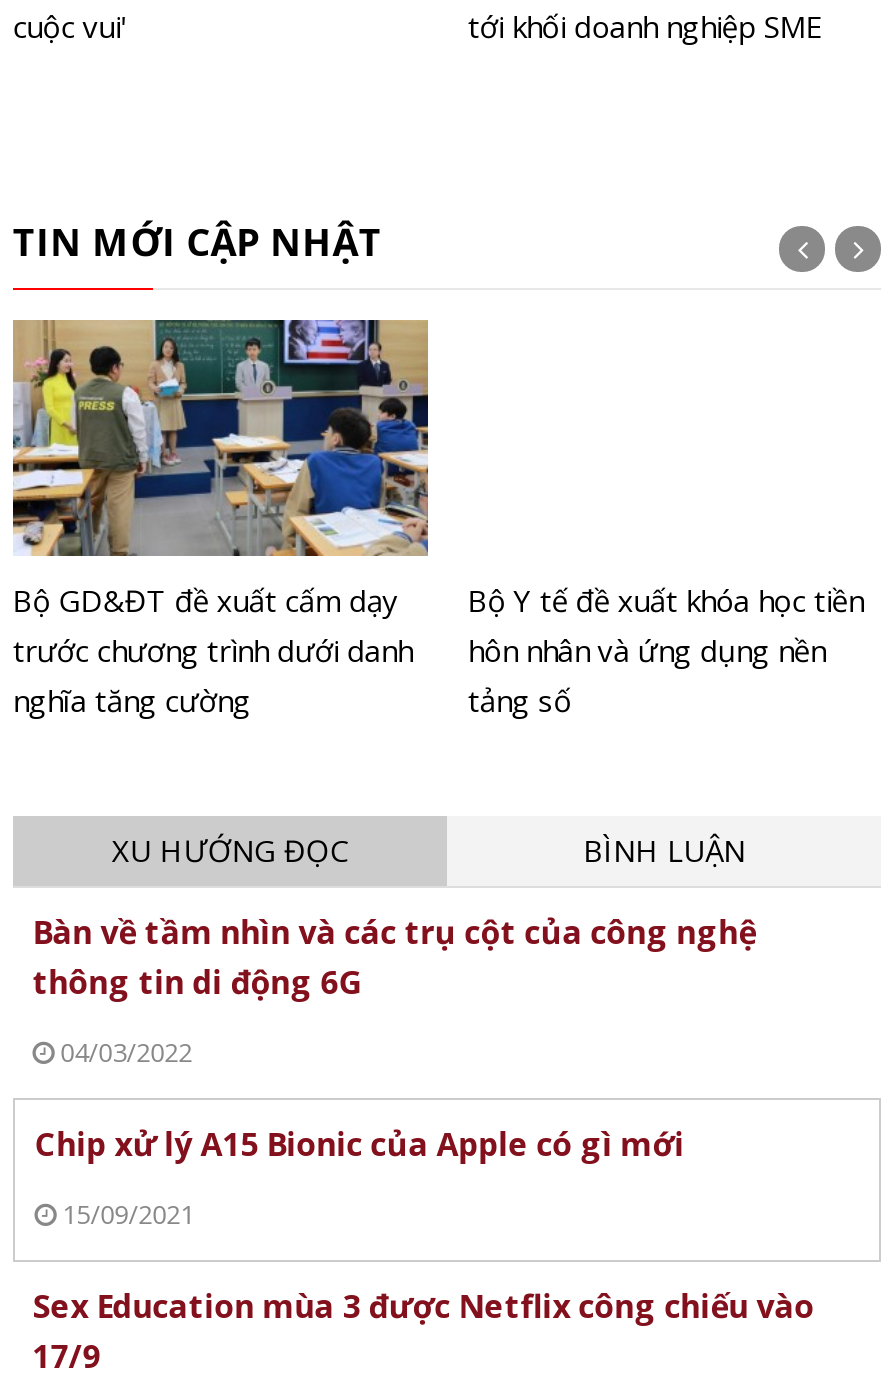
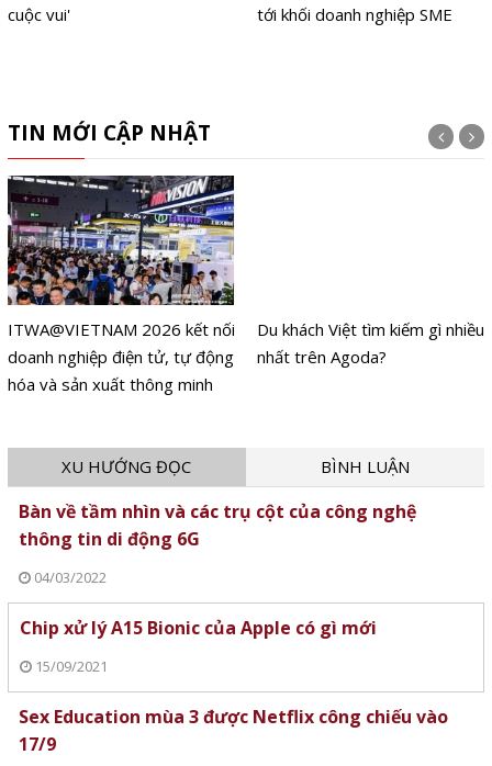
[11,318,431,719] [image] | Bộ GD&ĐT đề xuất cấm dạy | trước chương trình dưới danh | nghĩa tăng cường -> [7,174,236,395] [image] | ITWA@VIETNAM 2026 kết nối | doanh nghiệp điện tử, tự động | hóa và sản xuất thông minh
[467,579,863,719] Bộ Y tế đề xuất khóa học tiền | hôn nhân và ứng dụng nền | tảng số -> [257,318,485,367] Du khách Việt tìm kiếm gì nhiều | nhất trên Agoda?

